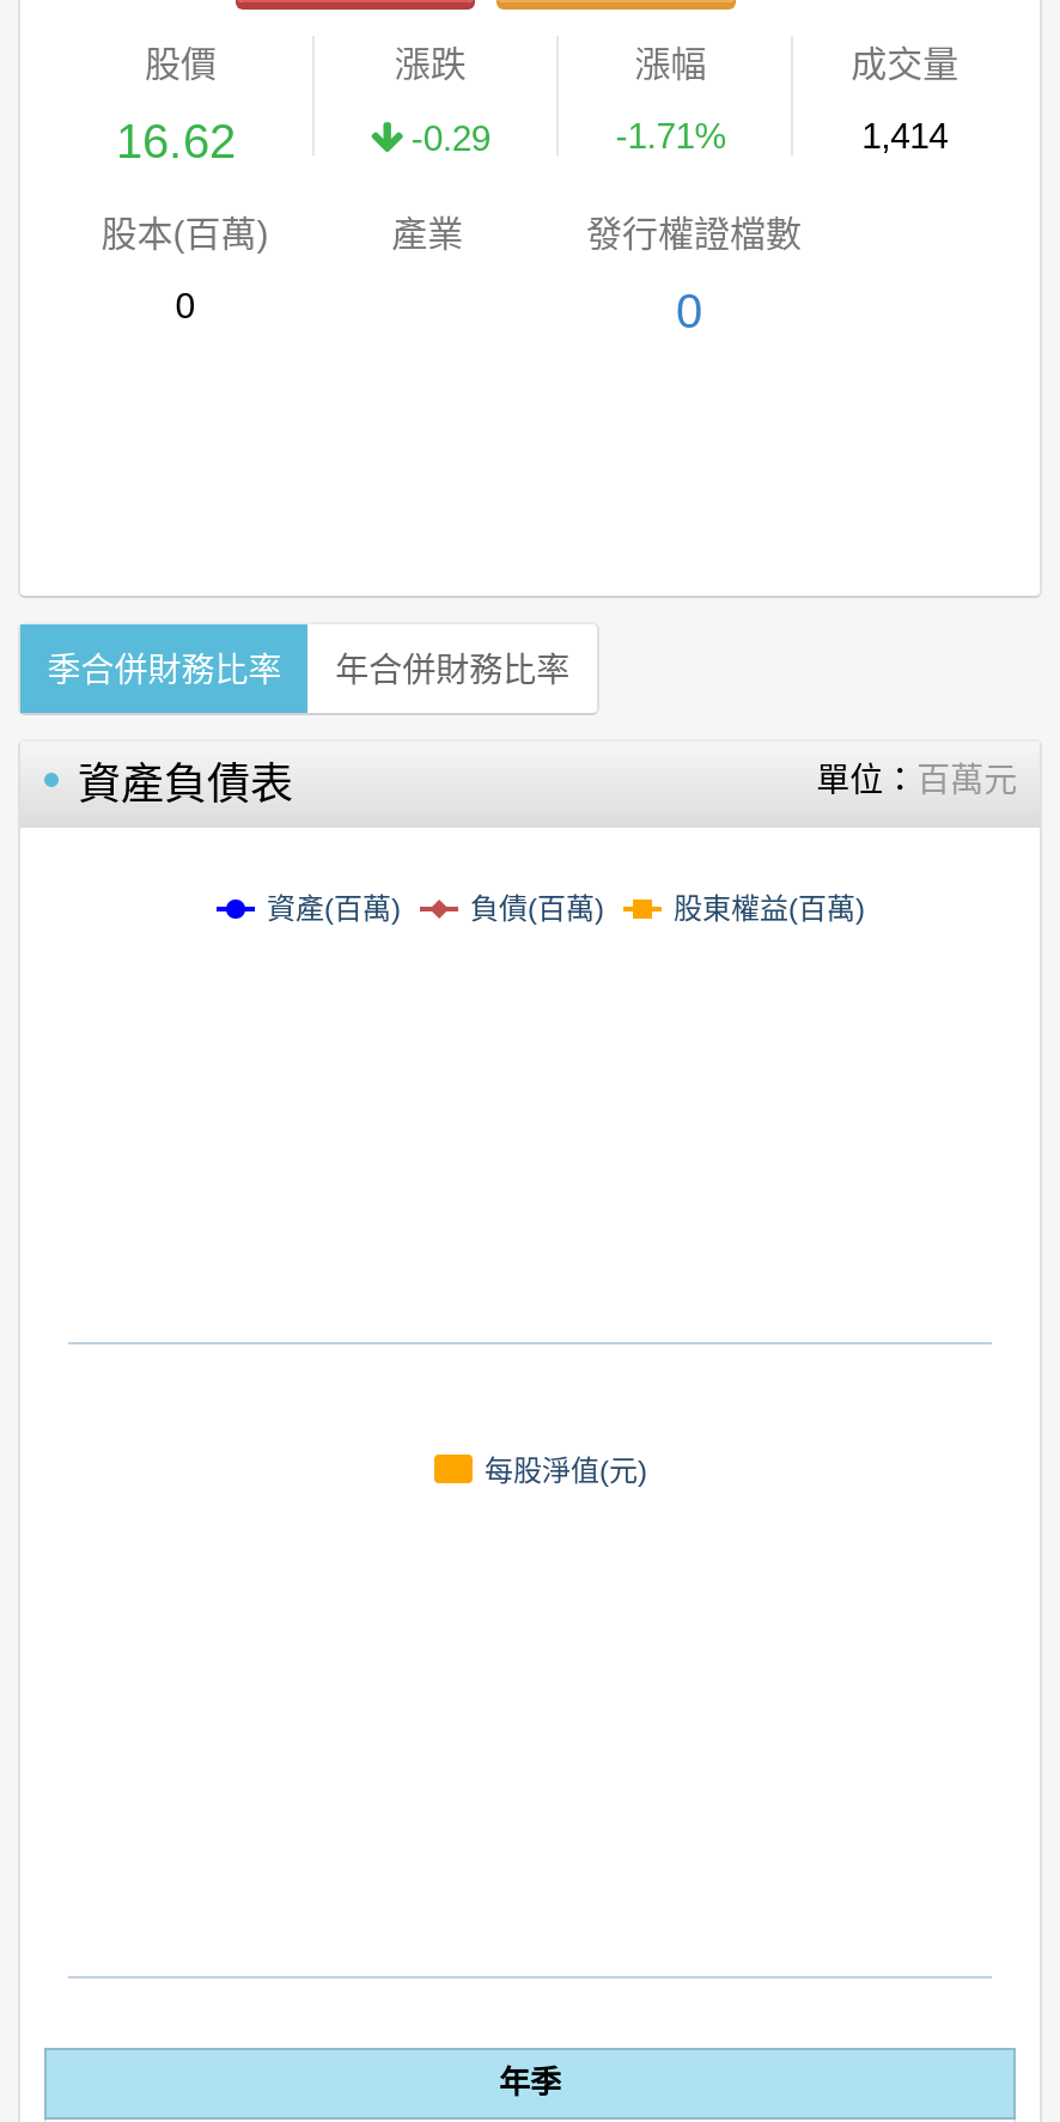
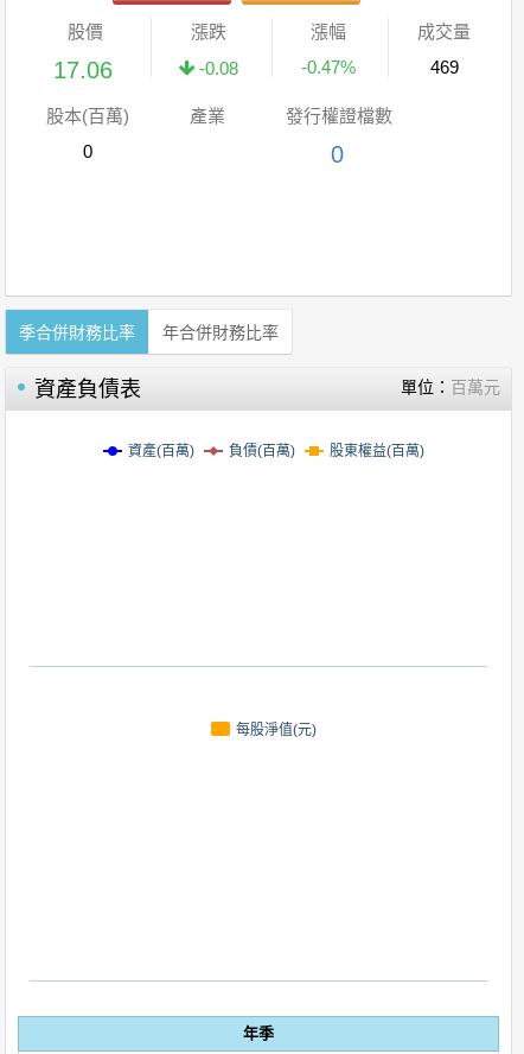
[116,114,236,166] 16.62 -> [53,56,113,82] 17.06
[411,116,490,157] -0.29 -> [200,58,239,78] -0.08
[616,114,726,154] -1.71% -> [301,56,355,77] -0.47%
[862,114,948,154] 1,414 -> [430,56,458,77] 469

